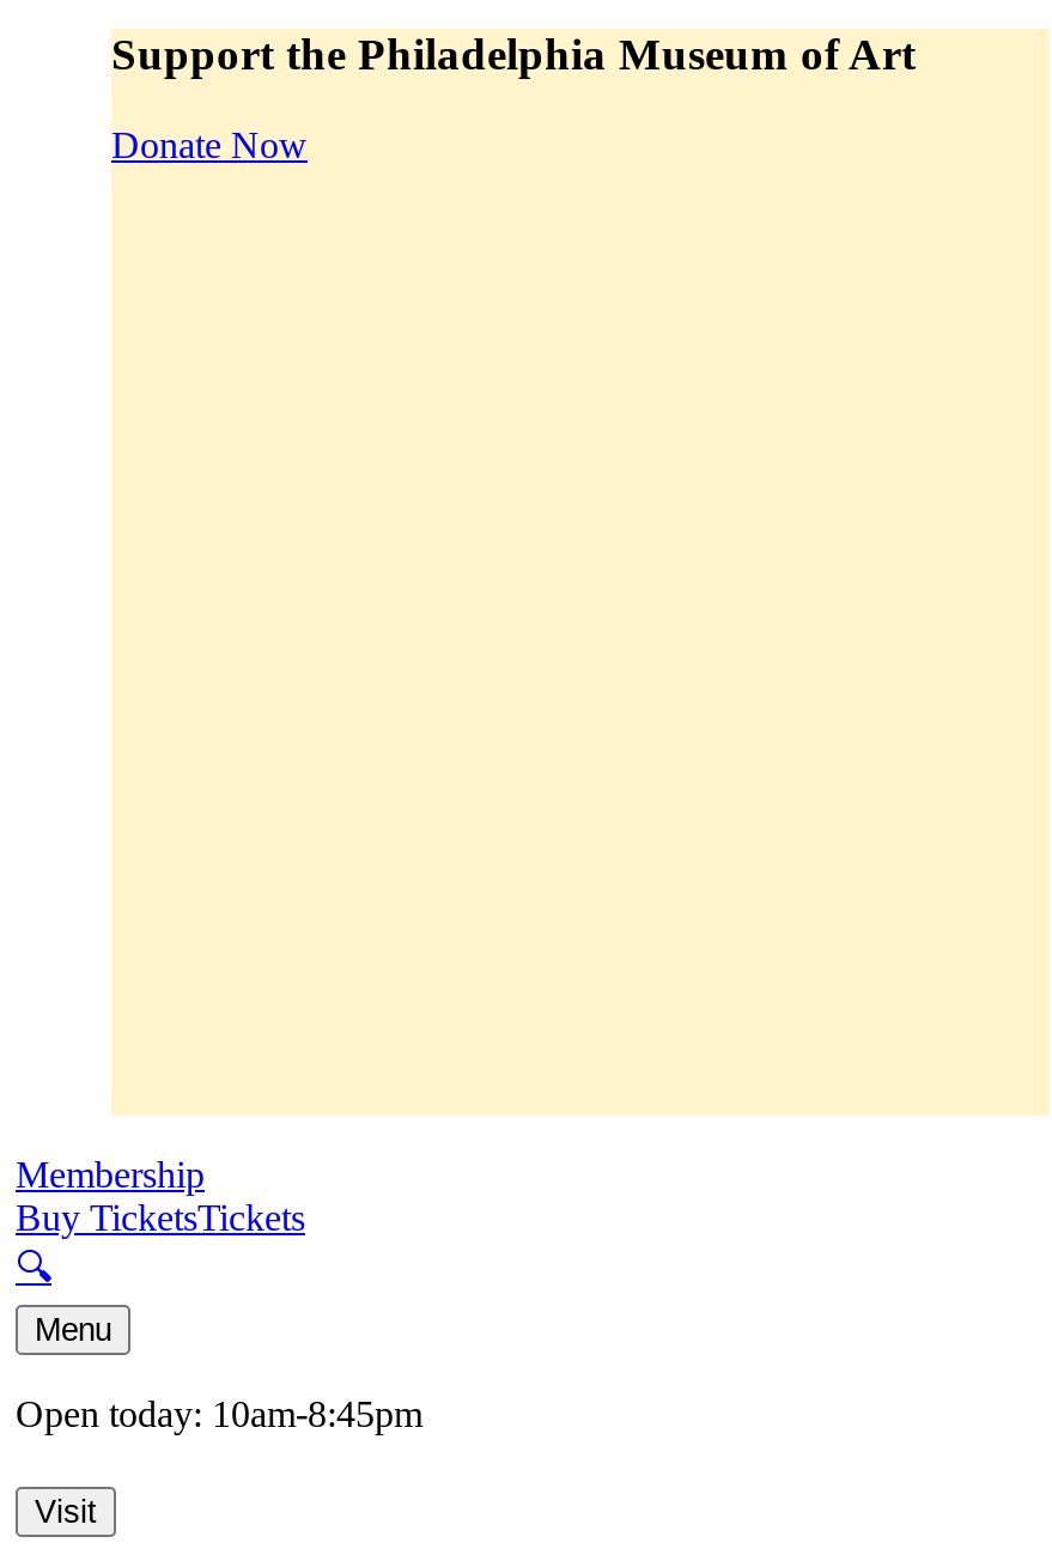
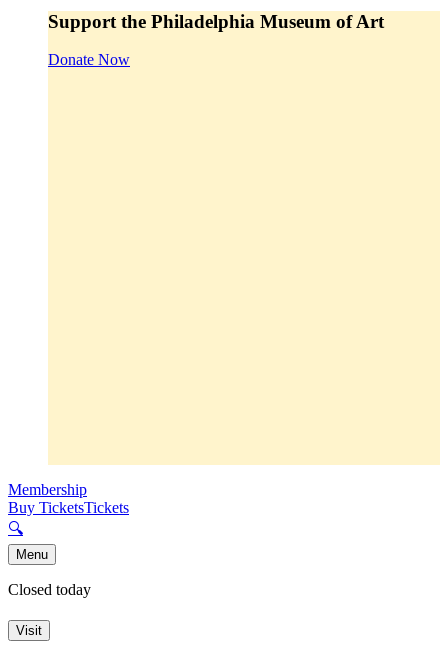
[16,1394,422,1435] Open today: 10am-8:45pm -> [8,581,91,598] Closed today

